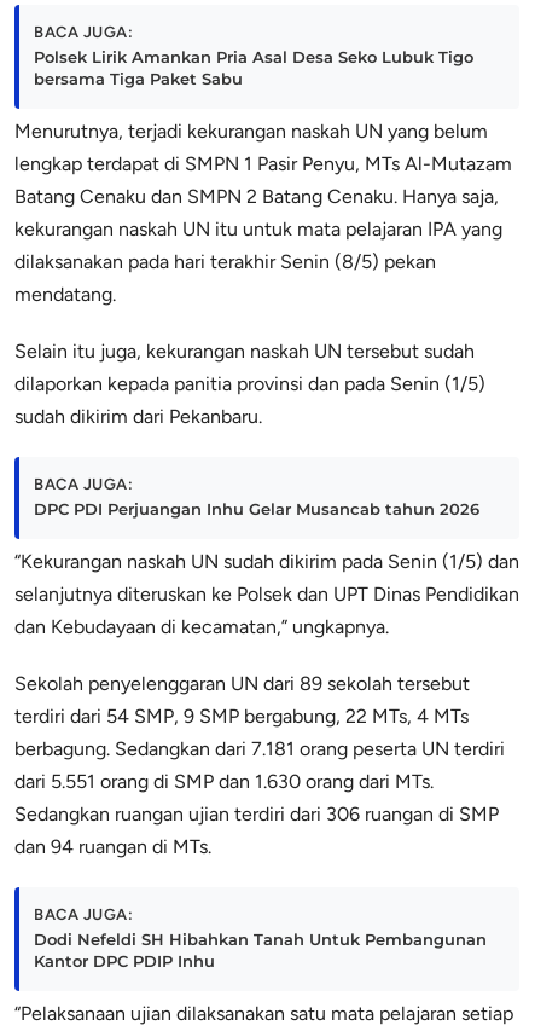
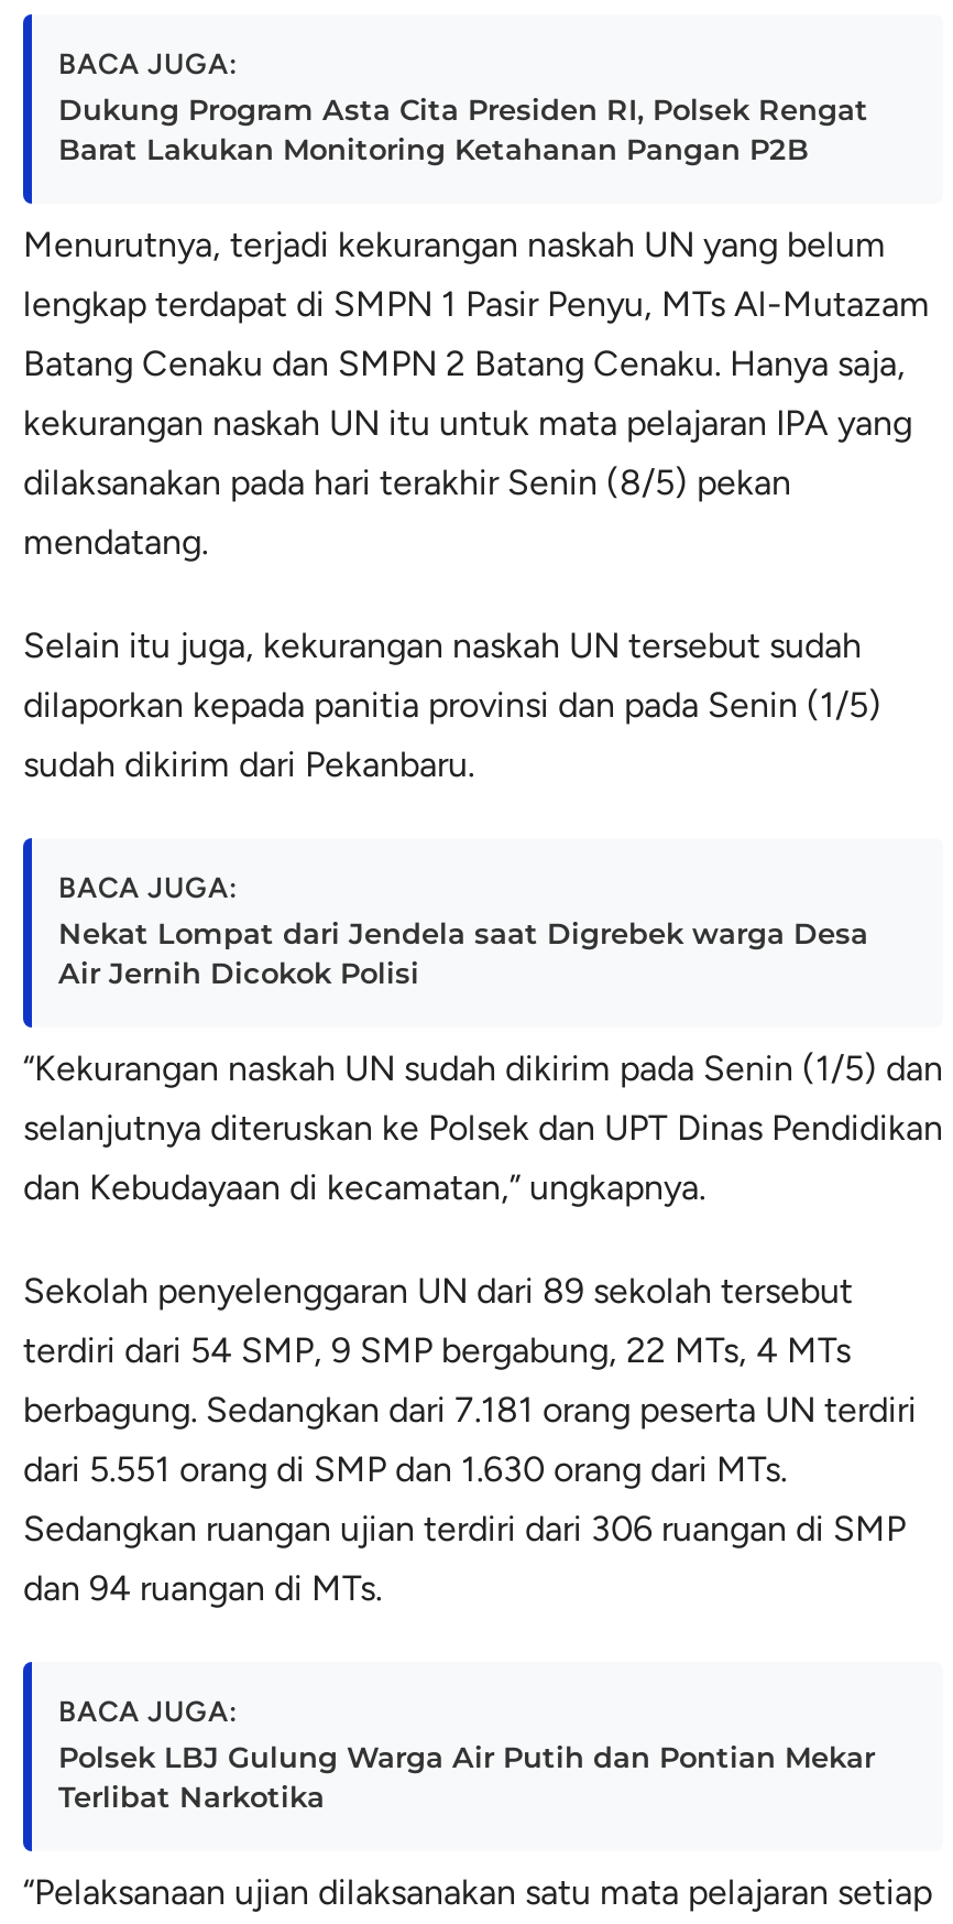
[34,47,473,88] Polsek Lirik Amankan Pria Asal Desa Seko Lubuk Tigo | bersama Tiga Paket Sabu -> [58,92,868,167] Dukung Program Asta Cita Presiden RI, Polsek Rengat | Barat Lakukan Monitoring Ketahanan Pangan P2B
[34,499,479,519] DPC PDI Perjuangan Inhu Gelar Musancab tahun 2026 -> [58,915,868,990] Nekat Lompat dari Jendela saat Digrebek warga Desa | Air Jernih Dicokok Polisi
[34,930,487,971] Dodi Nefeldi SH Hibahkan Tanah Untuk Pembangunan | Kantor DPC PDIP Inhu -> [58,1739,875,1814] Polsek LBJ Gulung Warga Air Putih dan Pontian Mekar | Terlibat Narkotika

